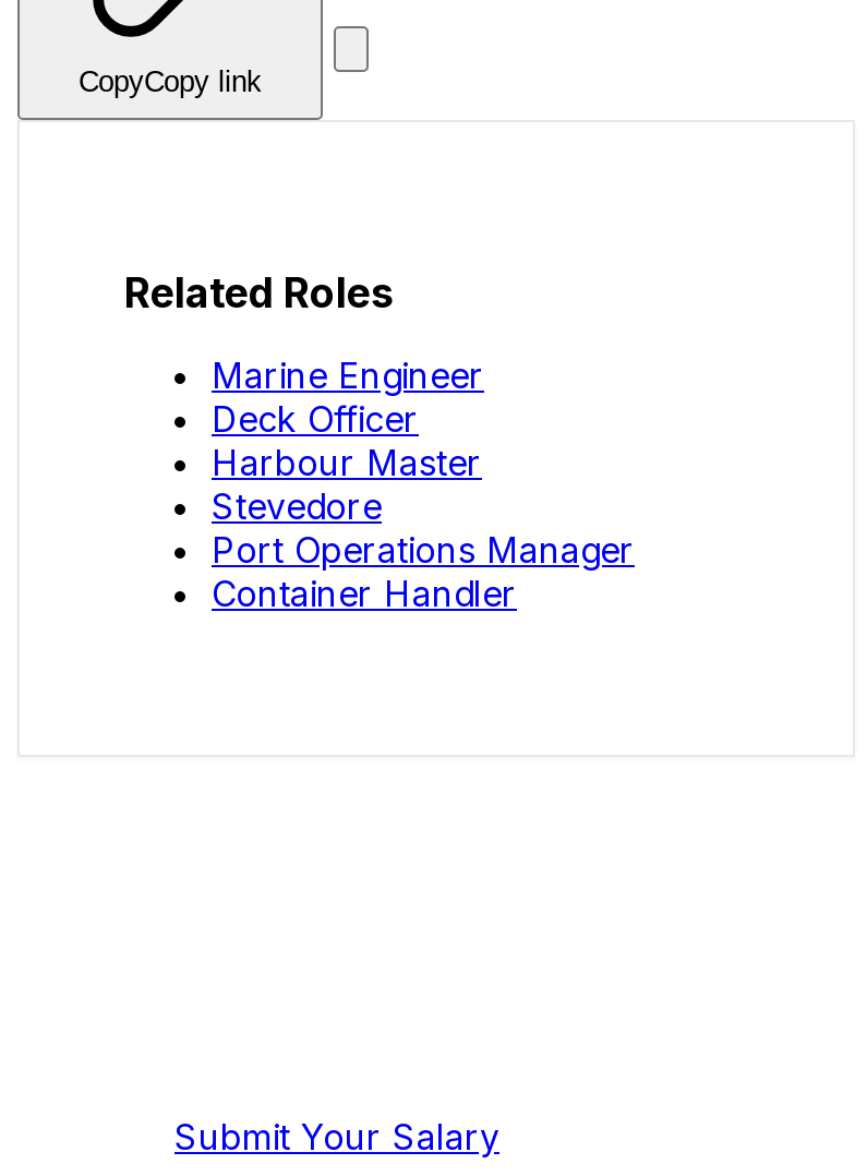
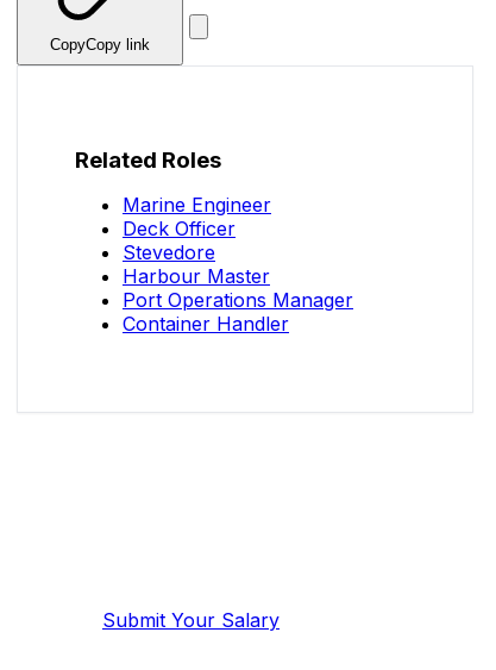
moved [212,441,482,484] -> [123,264,270,288]: Harbour Master
moved [212,484,382,528] -> [123,240,215,264]: Stevedore

